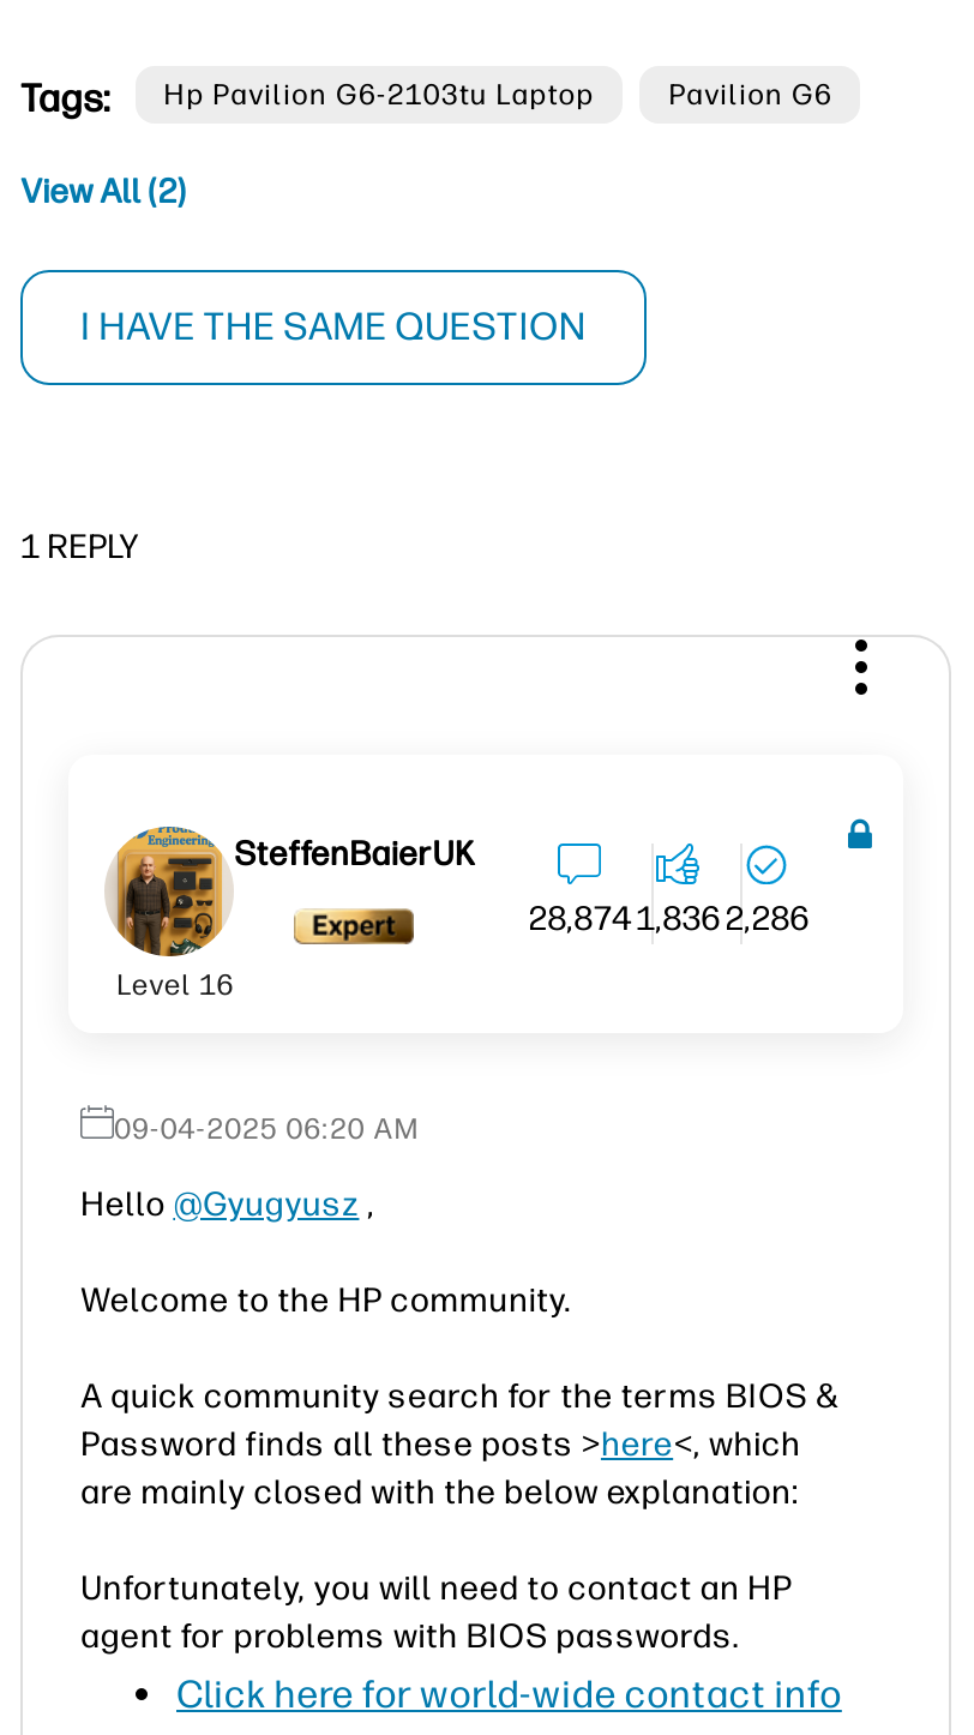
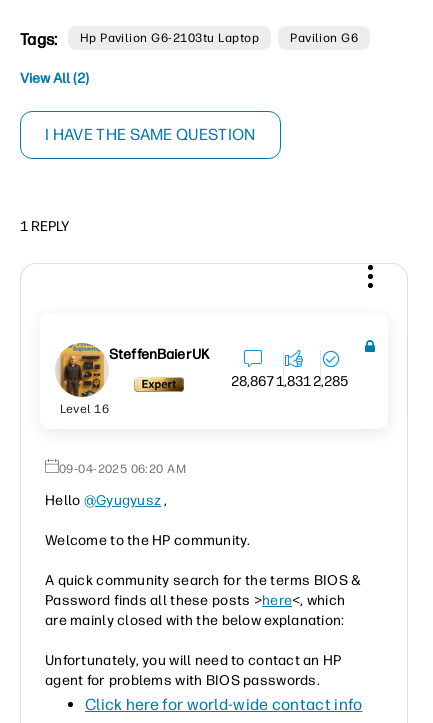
[528,899,808,939] 28,874 1,836 2,286 -> [231,373,348,390] 28,867 1,831 2,285

